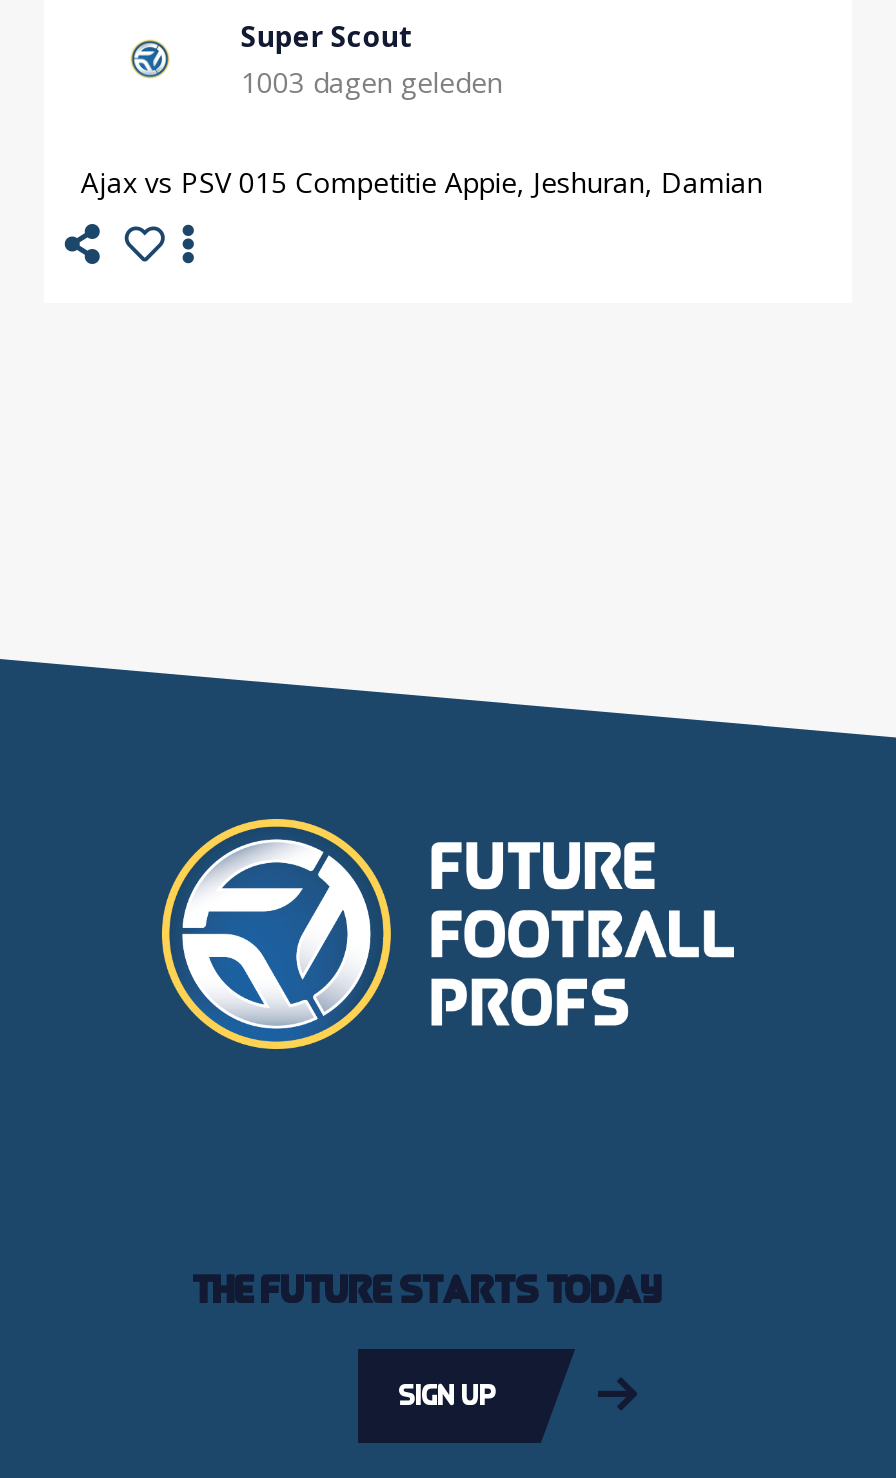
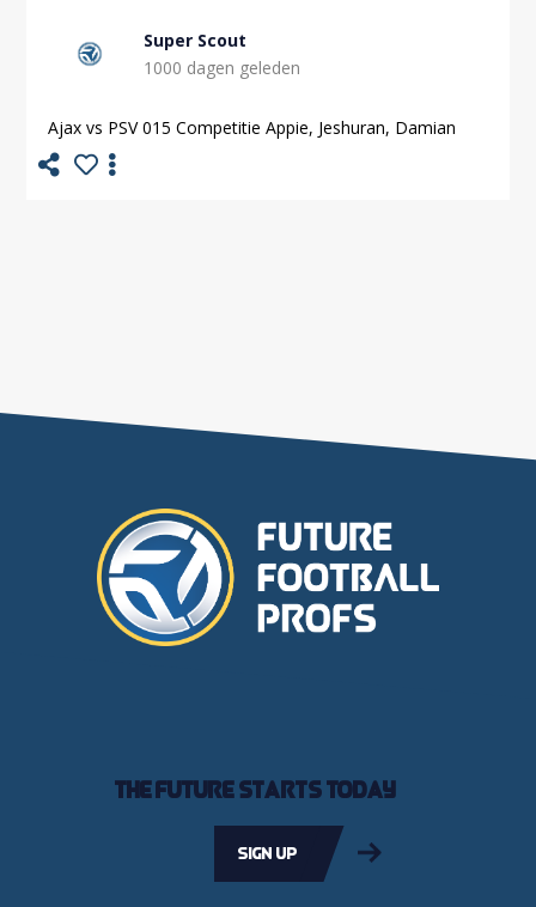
[241,63,503,101] 1003 dagen geleden -> [144,56,301,79] 1000 dagen geleden

